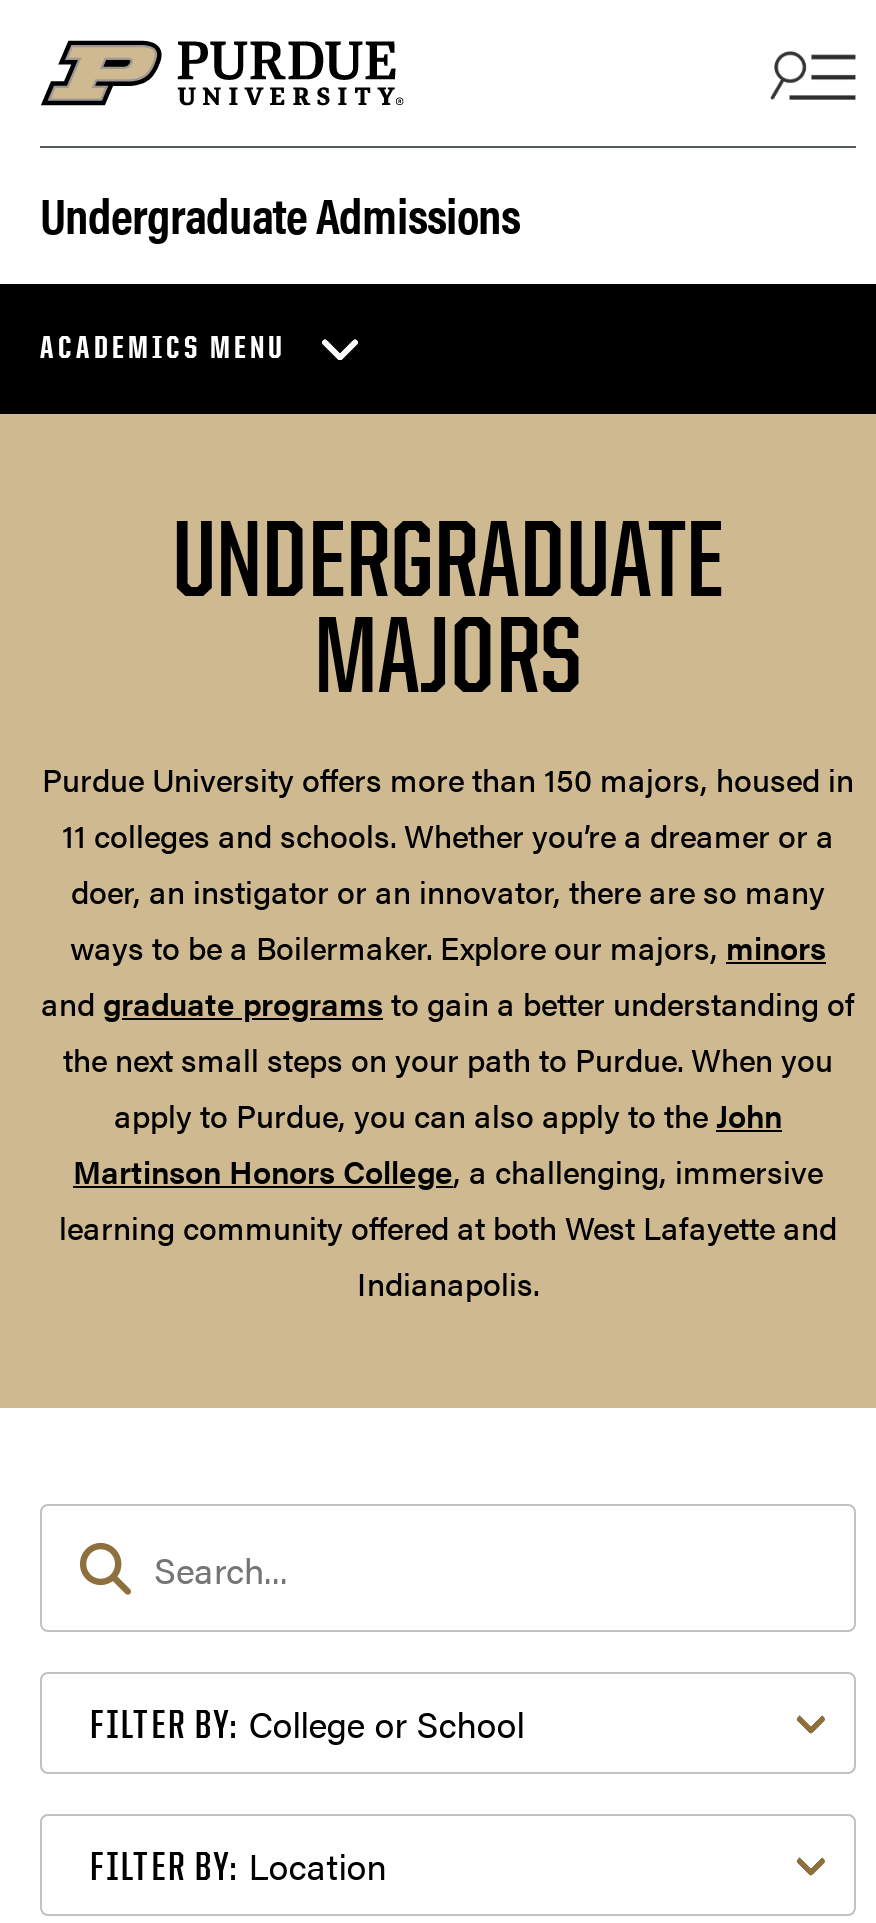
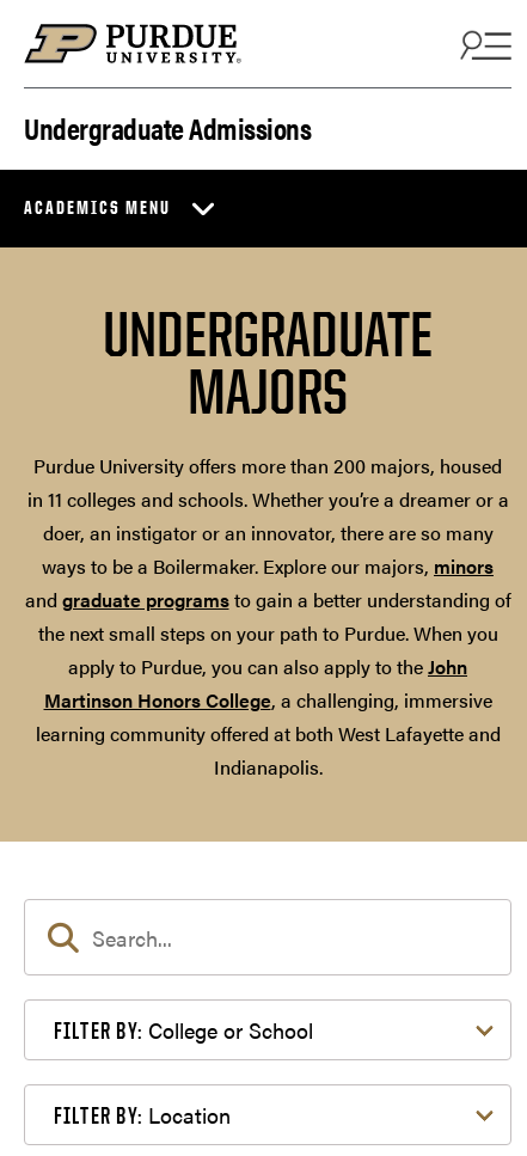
[42,756,854,858] Purdue University offers more than 150 majors, housed in | 11 colleges and schools. Whether you’re a dreamer or a -> [27,452,508,513] Purdue University offers more than 200 majors, housed | in 11 colleges and schools. Whether you’re a dreamer or a

